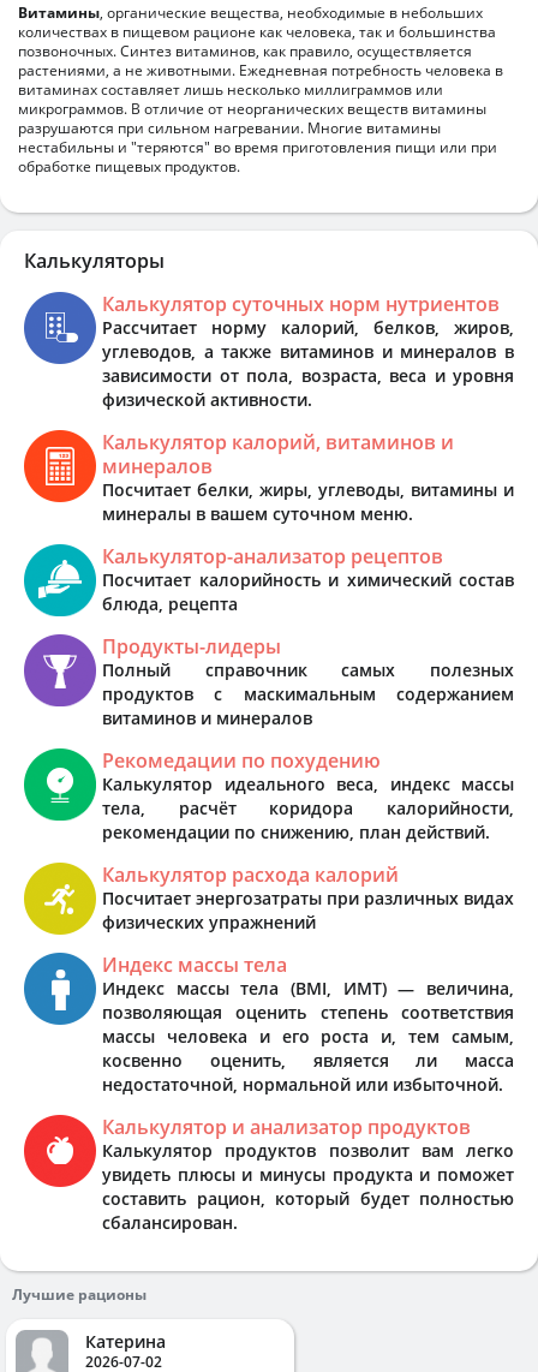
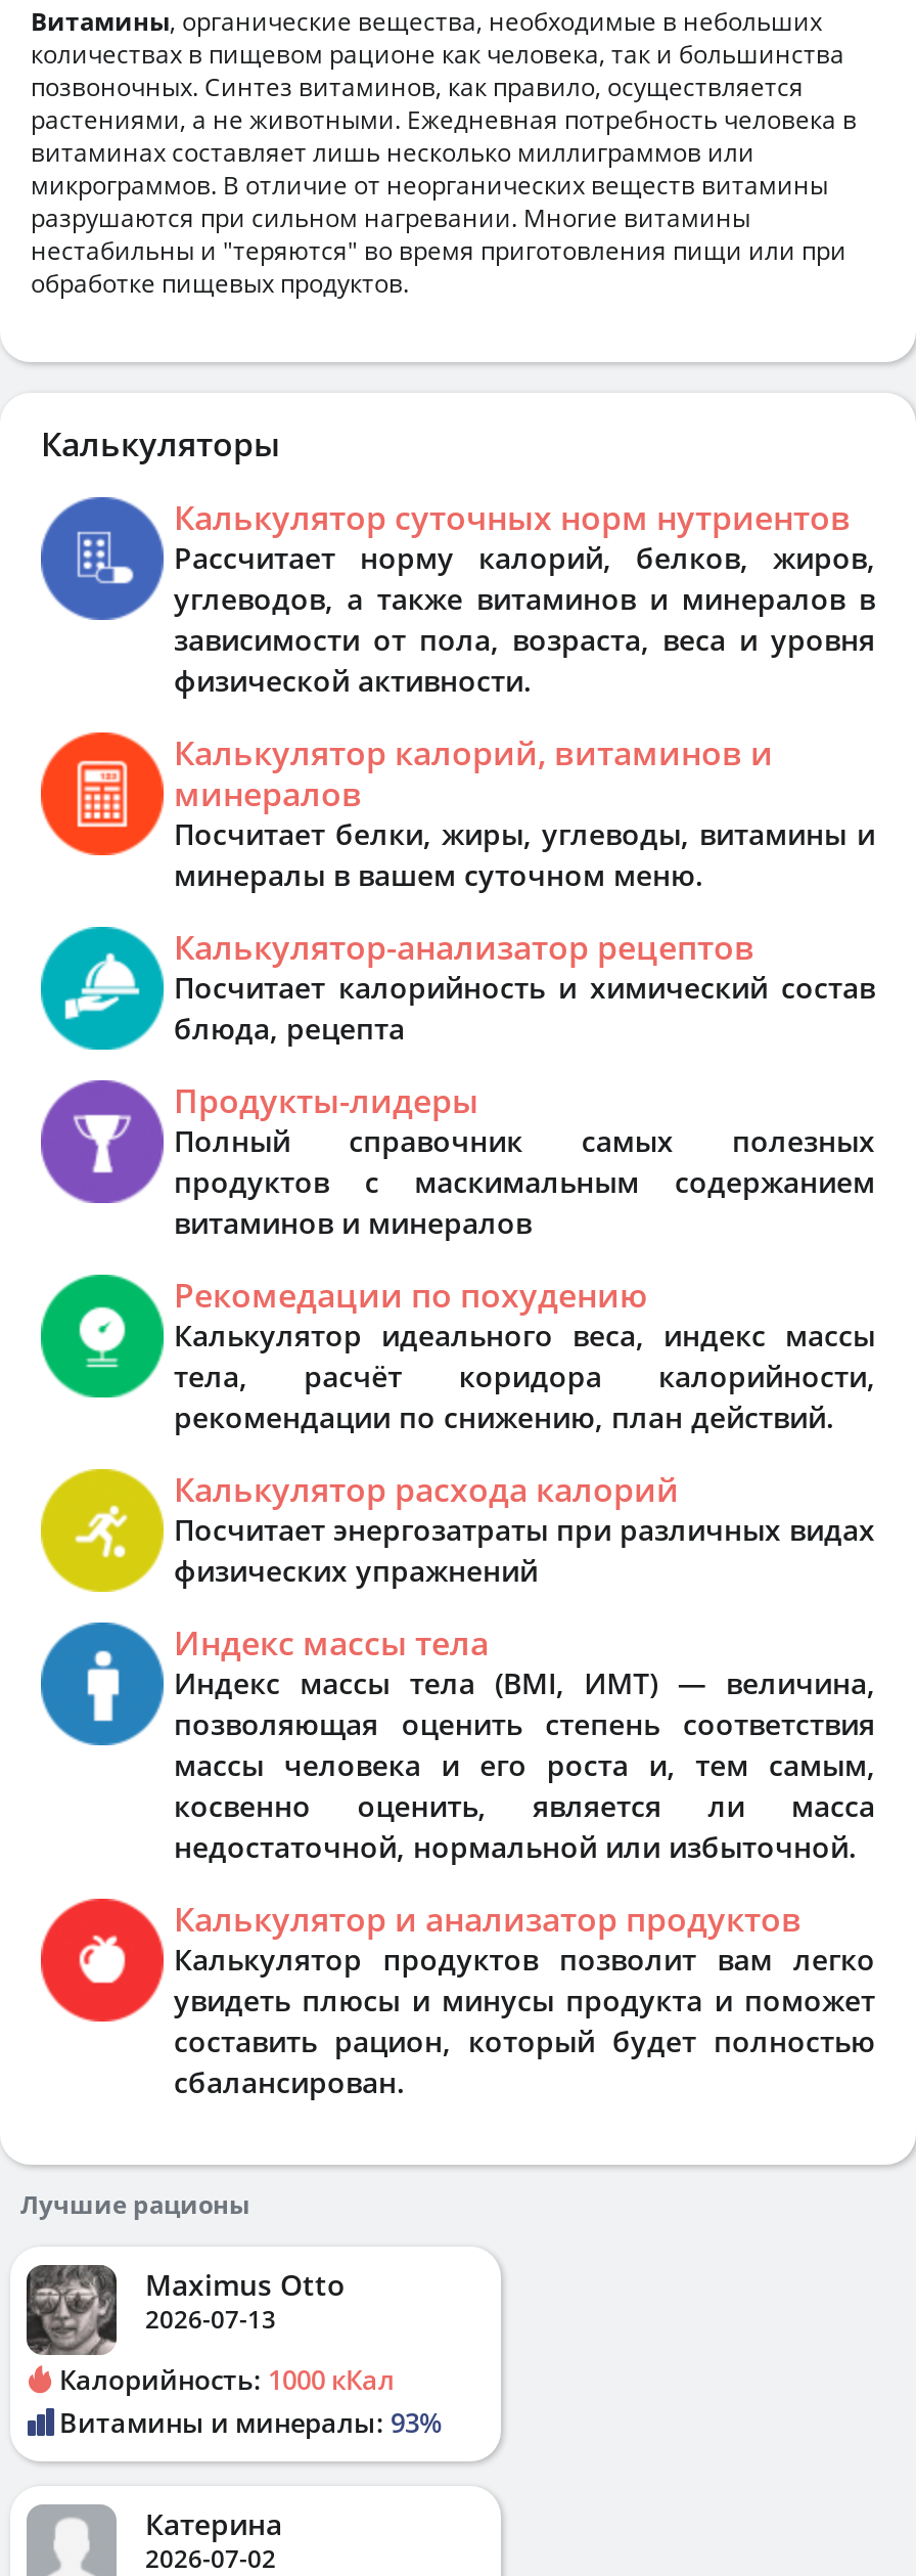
none -> [27,2265,442,2441] [image] | Maximus Otto | 2026-07-13 | Калорийность: 1000 кКал | Витамины и минералы: 93%

